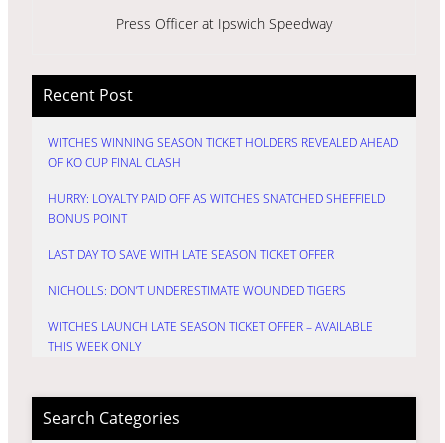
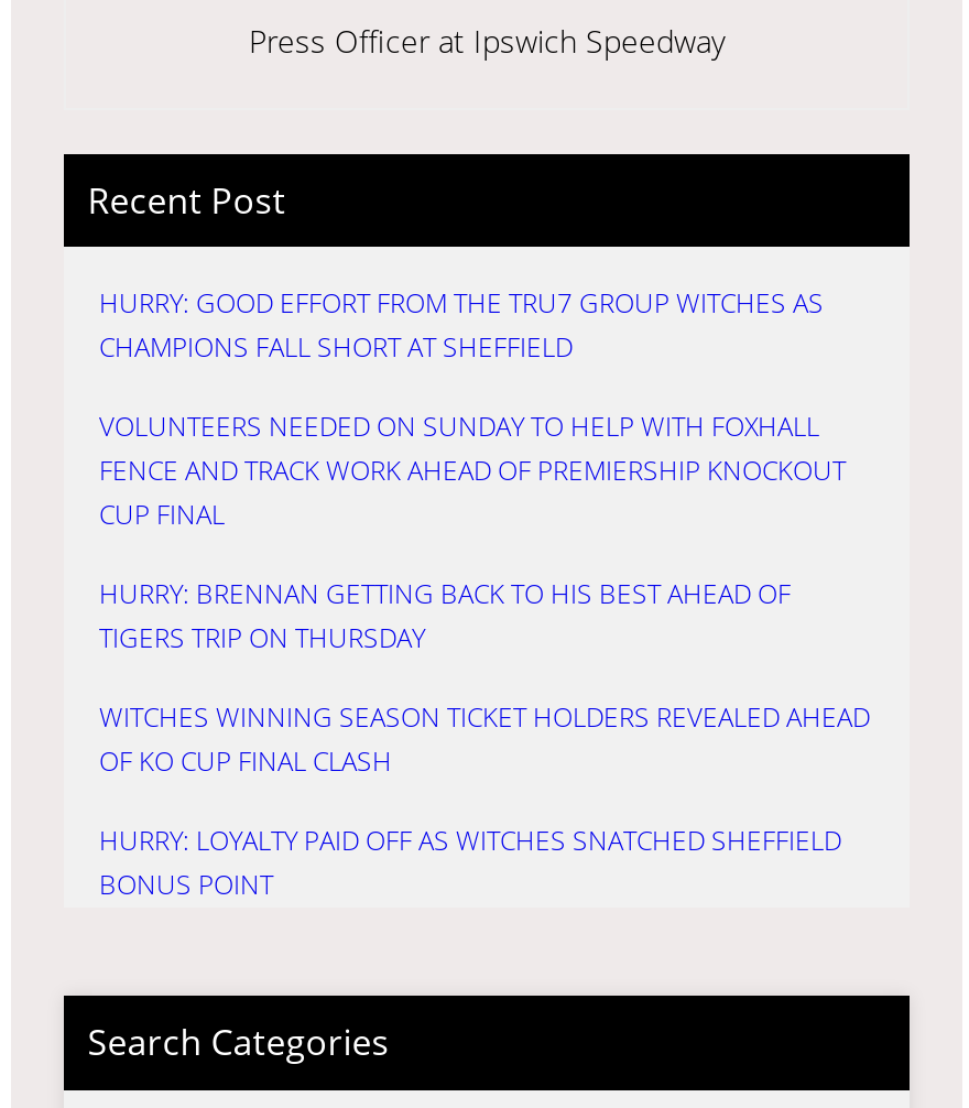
none -> [99,285,846,657] HURRY: GOOD EFFORT FROM THE TRU7 GROUP WITCHES AS | CHAMPIONS FALL SHORT AT SHEFFIELD | VOLUNTEERS NEEDED ON SUNDAY TO HELP WITH FOXHALL | FENCE AND TRACK WORK AHEAD OF PREMIERSHIP KNOCKOUT | CUP FINAL | HURRY: BRENNAN GETTING BACK TO HIS BEST AHEAD OF | TIGERS TRIP ON THURSDAY
moved [48,134,398,227] -> [99,699,870,904]: WITCHES WINNING SEASON TICKET HOLDERS REVEALED AHEAD | OF KO CUP FINAL CLASH | HURRY: LOYALTY PAID OFF AS WITCHES SNATCHED SHEFFIELD | BONUS POINT
[48,246,373,355] LAST DAY TO SAVE WITH LATE SEASON TICKET OFFER | NICHOLLS: DON’T UNDERESTIMATE WOUNDED TIGERS | WITCHES LAUNCH LATE SEASON TICKET OFFER – AVAILABLE | THIS WEEK ONLY -> none

